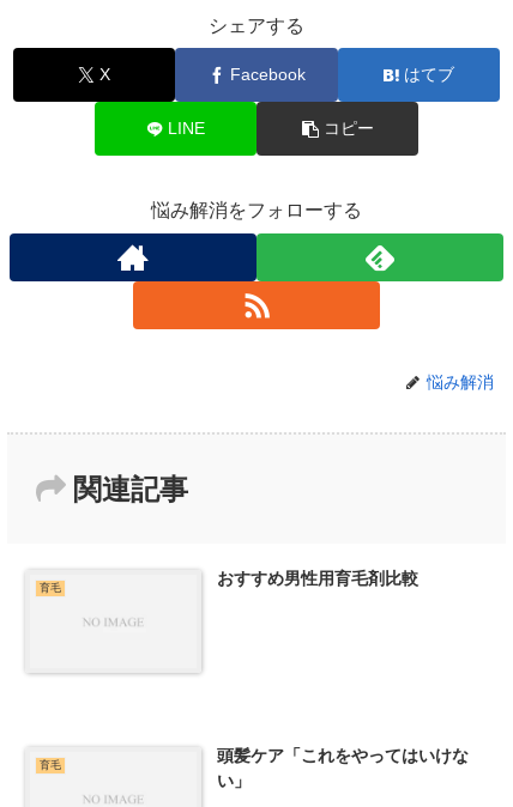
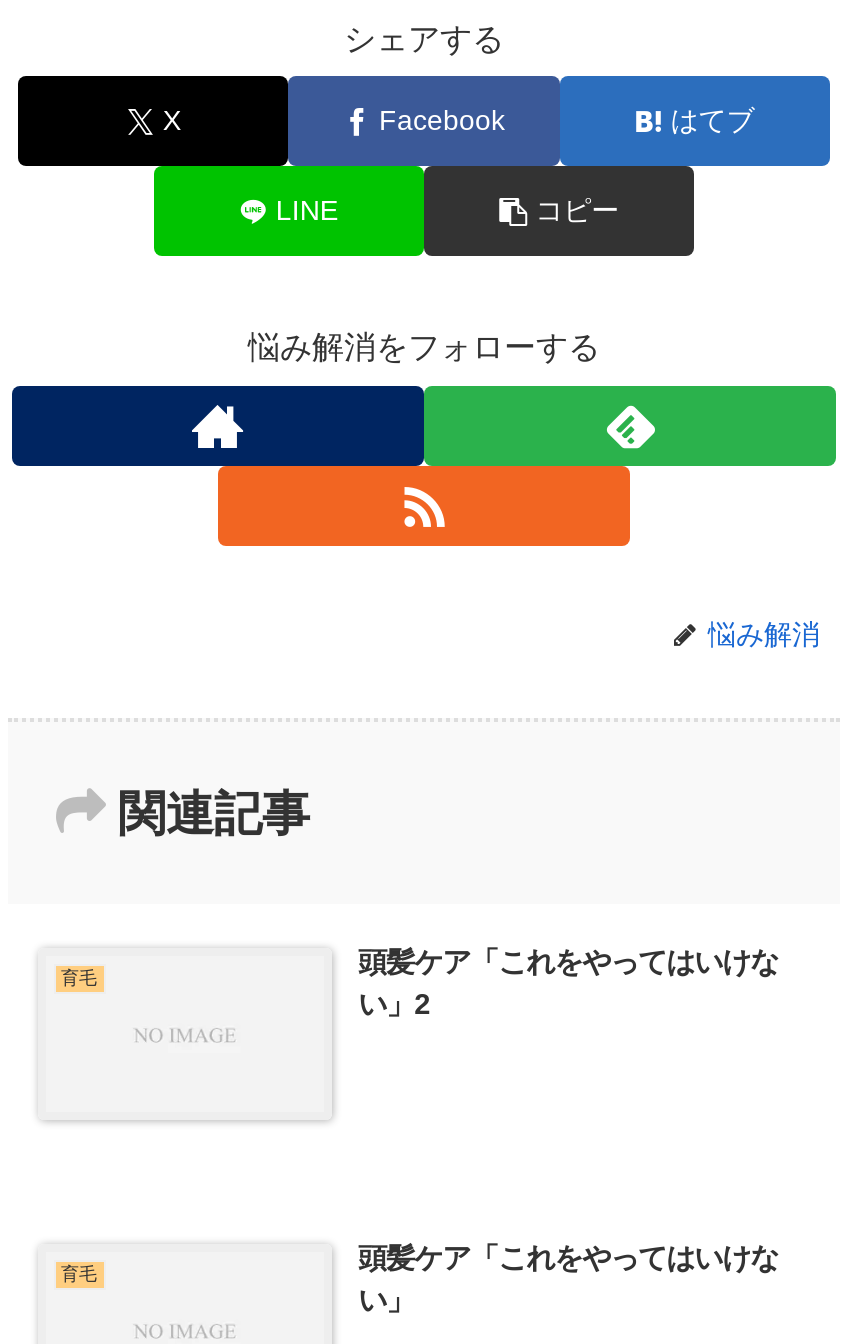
[217,568,418,587] おすすめ男性用育毛剤比較 -> [358,945,778,1019] 頭髪ケア「これをやってはいけな | い」2

